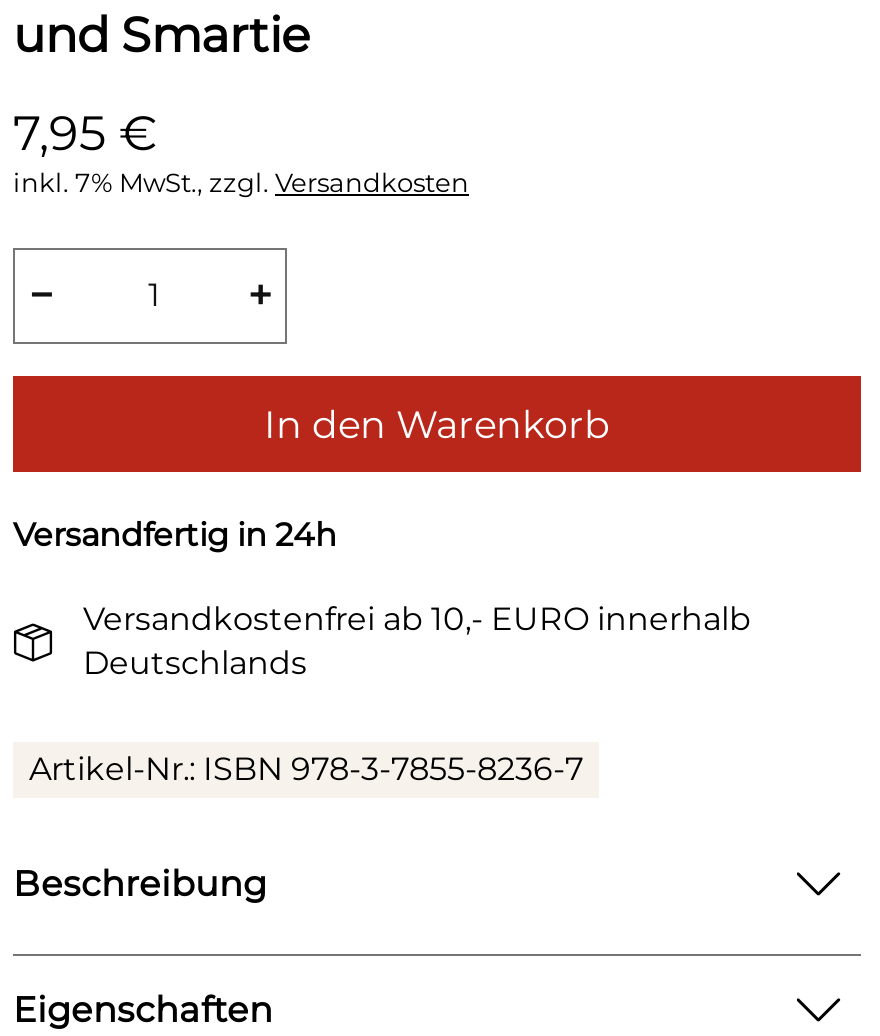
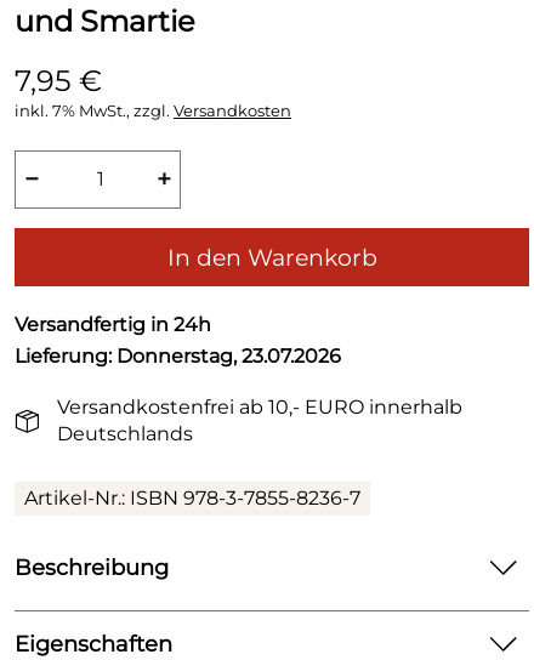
none -> [15,344,341,367] Lieferung: Donnerstag, 23.07.2026

